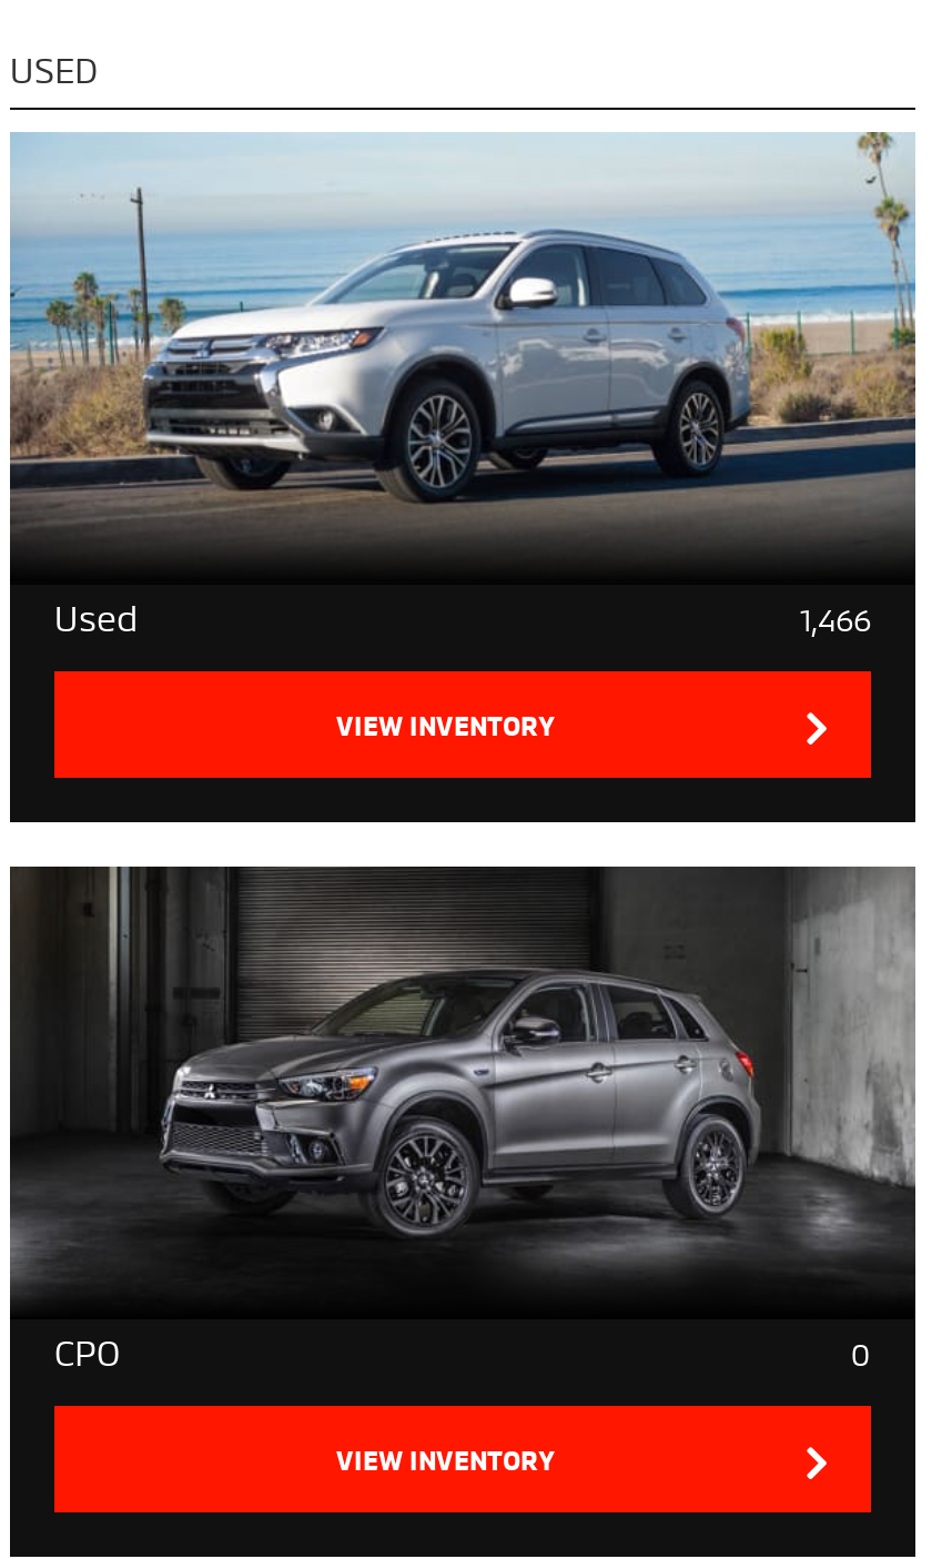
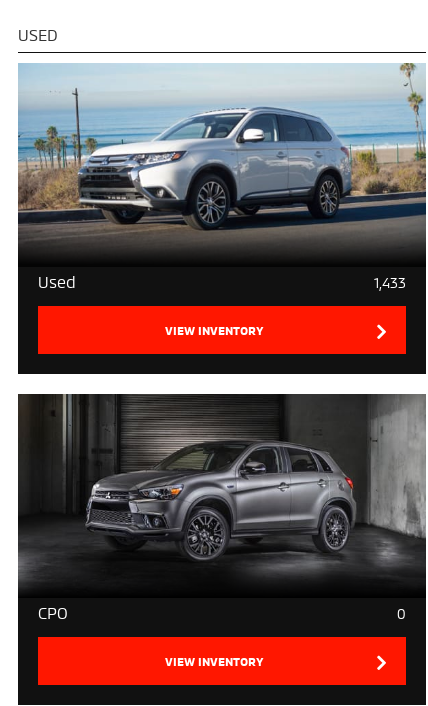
[800,596,871,638] 1,466 -> [374,272,406,291] 1,433

